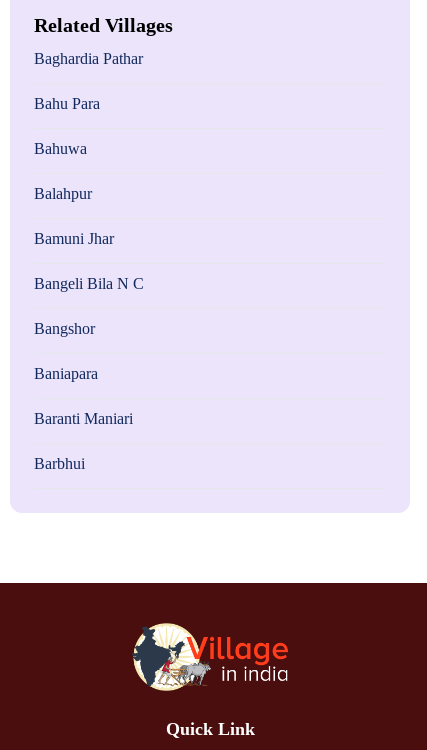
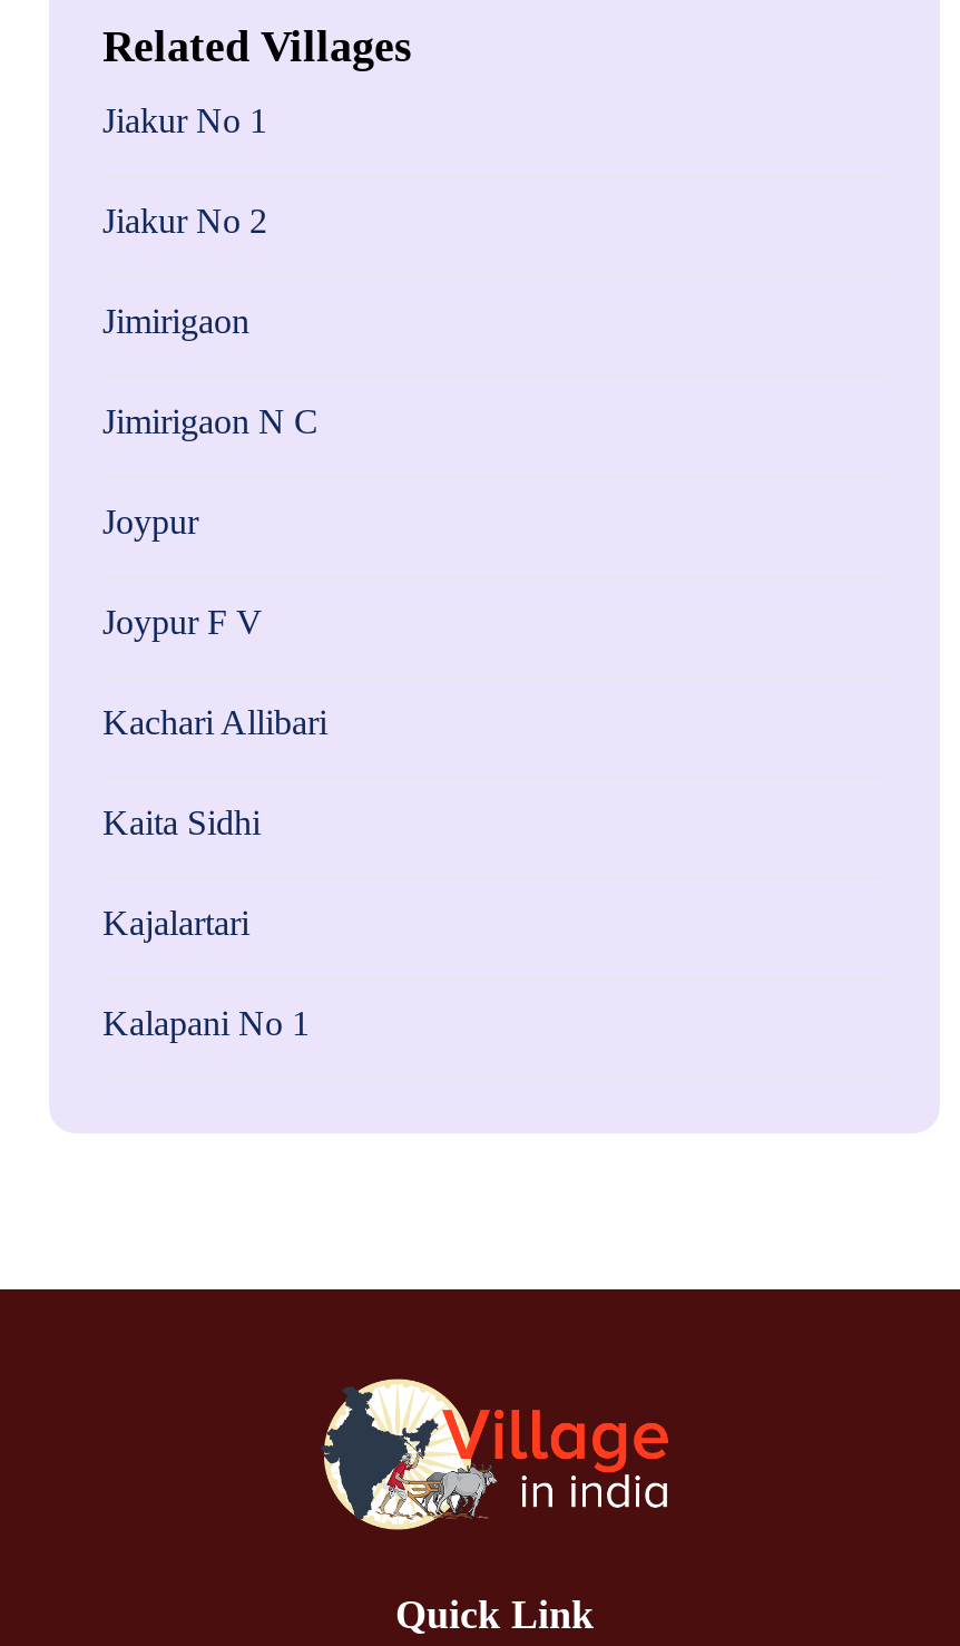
[34,50,143,67] Baghardia Pathar -> [102,101,267,139] Jiakur No 1
[34,95,100,112] Bahu Para -> [102,202,267,240] Jiakur No 2
[34,140,87,157] Bahuwa -> [102,302,249,340] Jimirigaon
[34,185,92,202] Balahpur -> [102,402,319,440] Jimirigaon N C
[34,230,114,247] Bamuni Jhar -> [102,503,198,540] Joypur
[34,275,144,292] Bangeli Bila N C -> [102,603,263,641] Joypur F V
[34,320,95,337] Bangshor -> [102,703,327,741] Kachari Allibari
[34,365,98,382] Baniapara -> [102,803,261,841] Kaita Sidhi
[34,410,133,427] Baranti Maniari -> [102,904,249,942] Kajalartari
[34,455,85,472] Barbhui -> [102,1004,310,1042] Kalapani No 1

